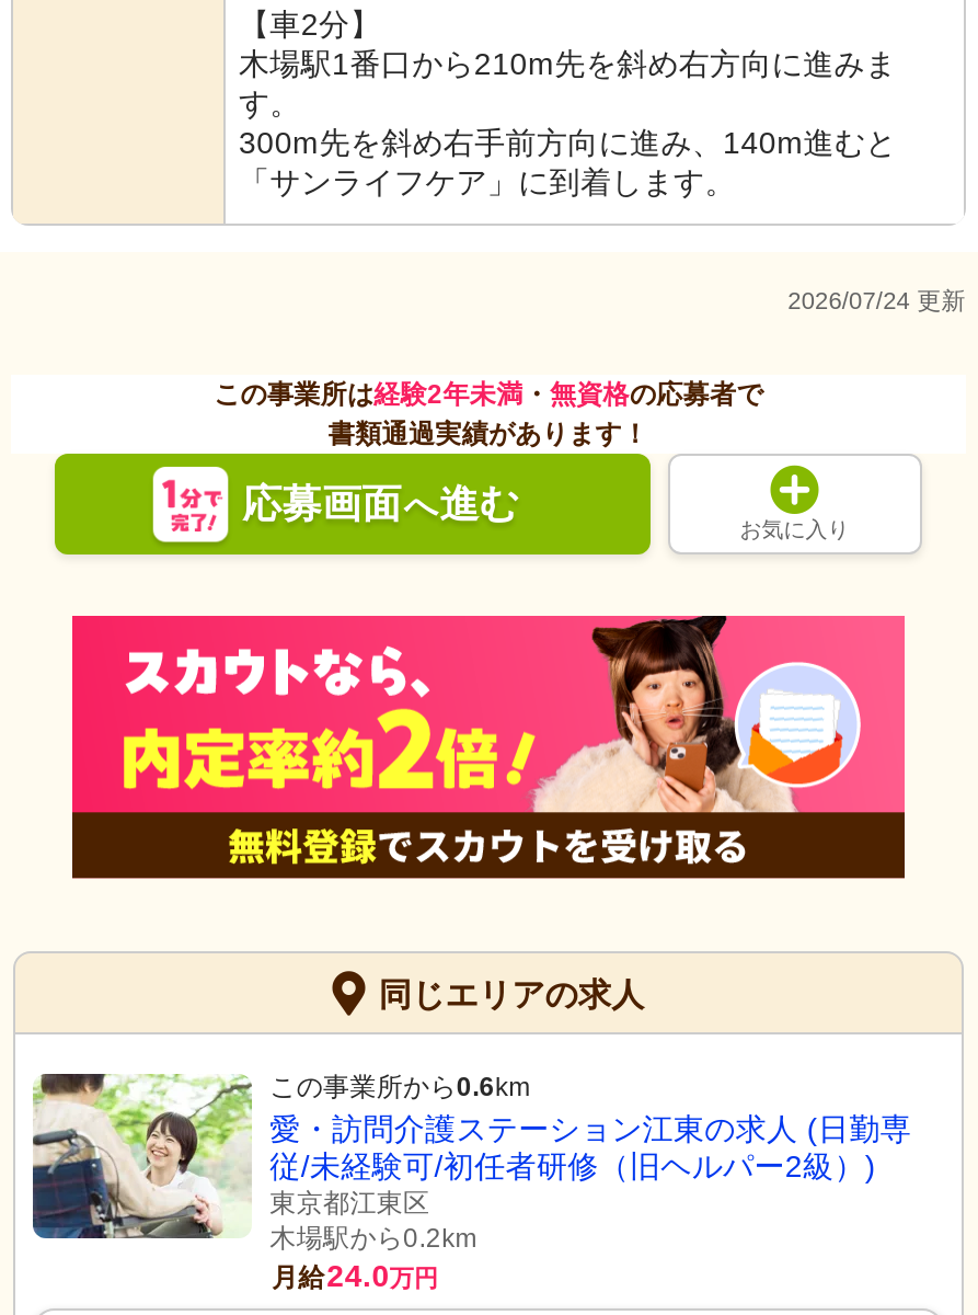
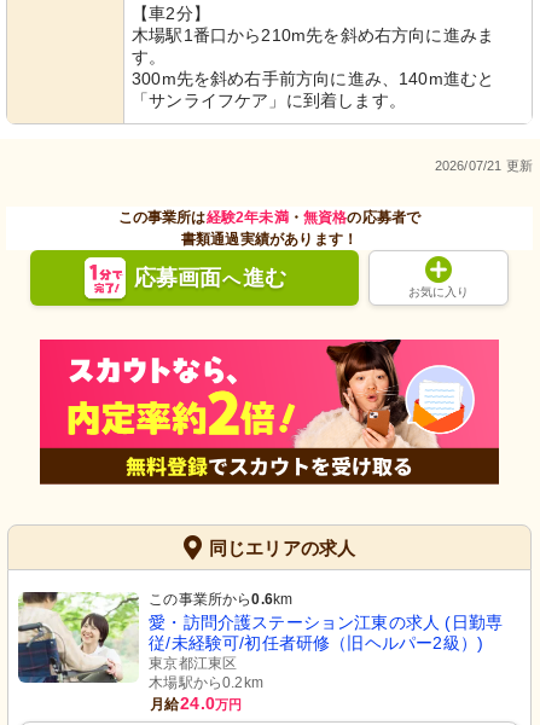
[788,288,966,314] 2026/07/24 更新 -> [435,159,533,173] 2026/07/21 更新

